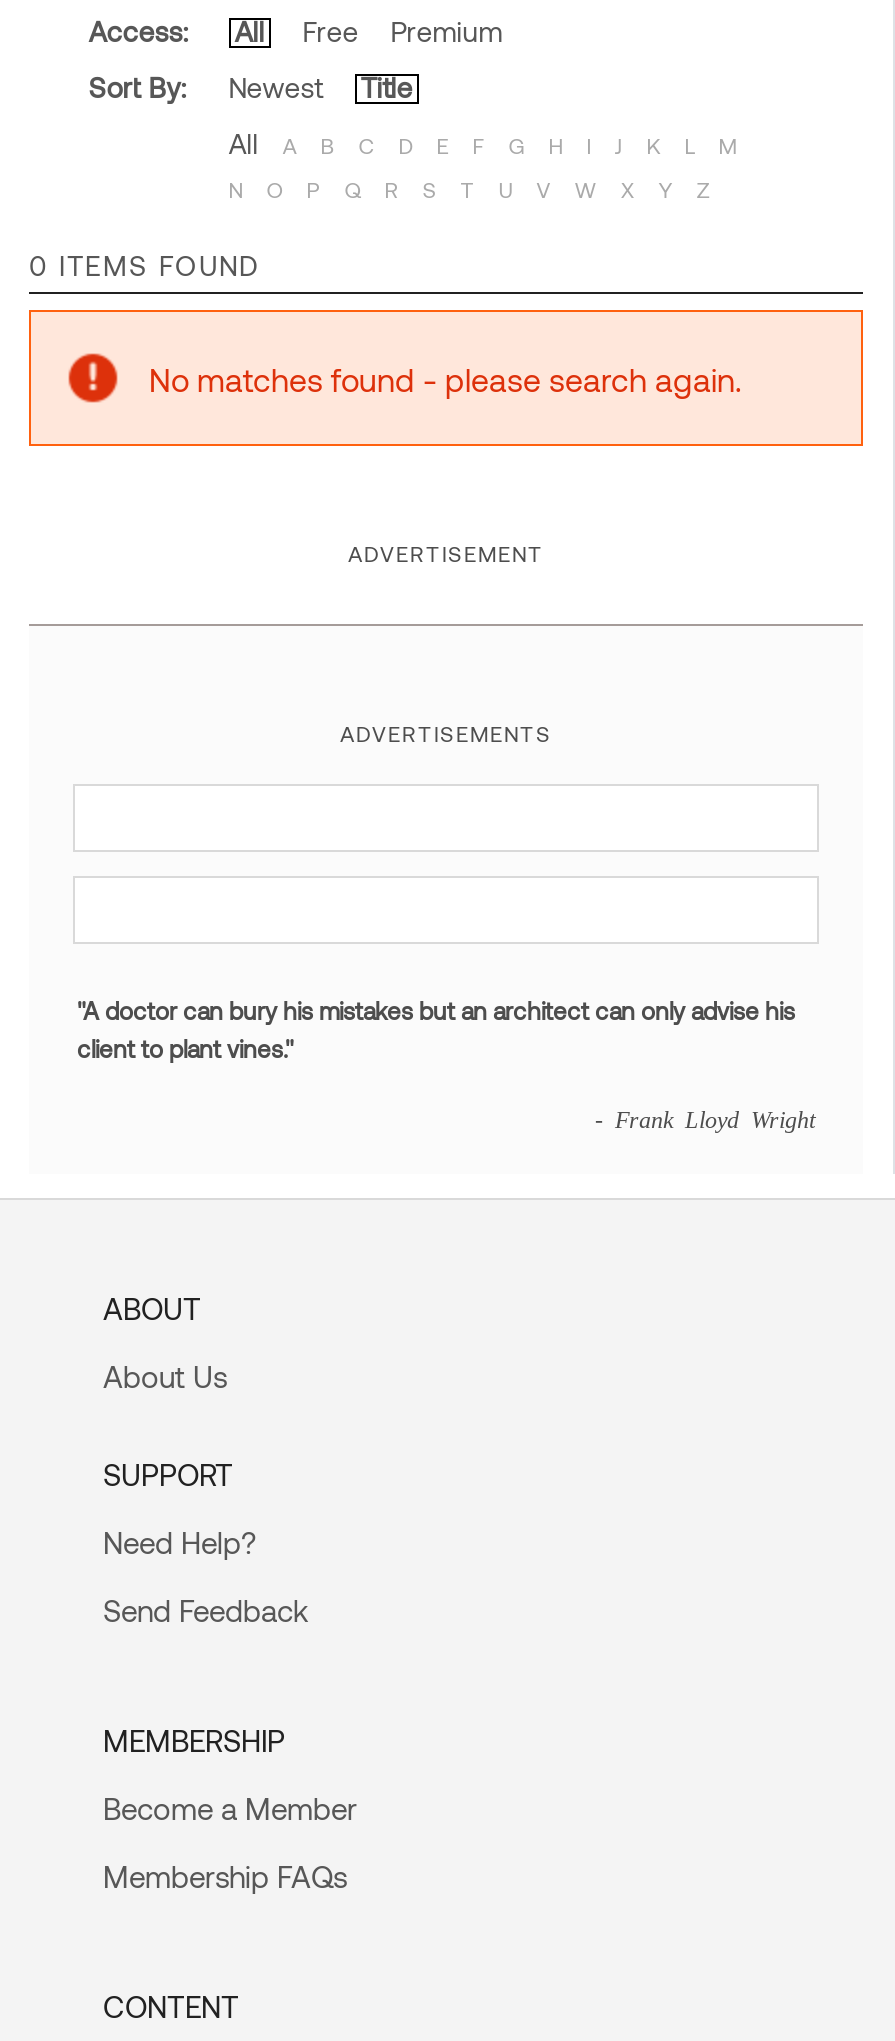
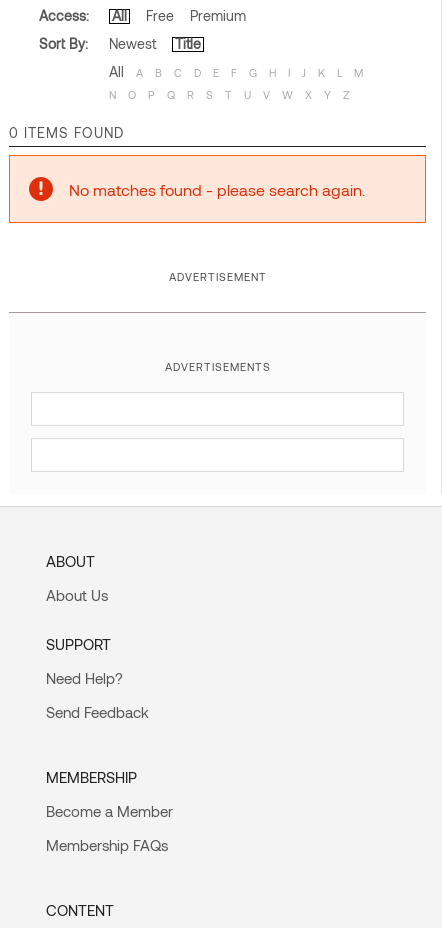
[77,997,815,1131] "A doctor can bury his mistakes but an architect can only advise his | client to plant vines." | - Frank Lloyd Wright -> none

